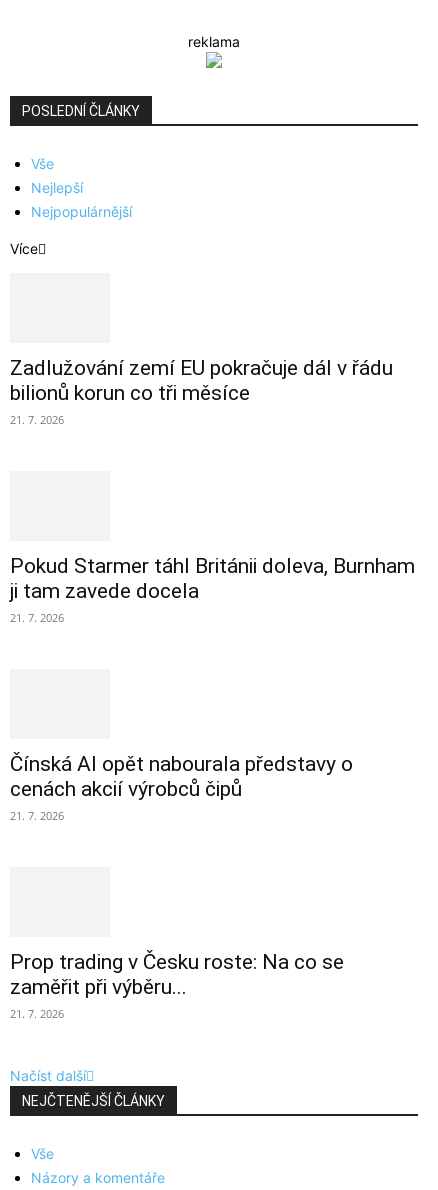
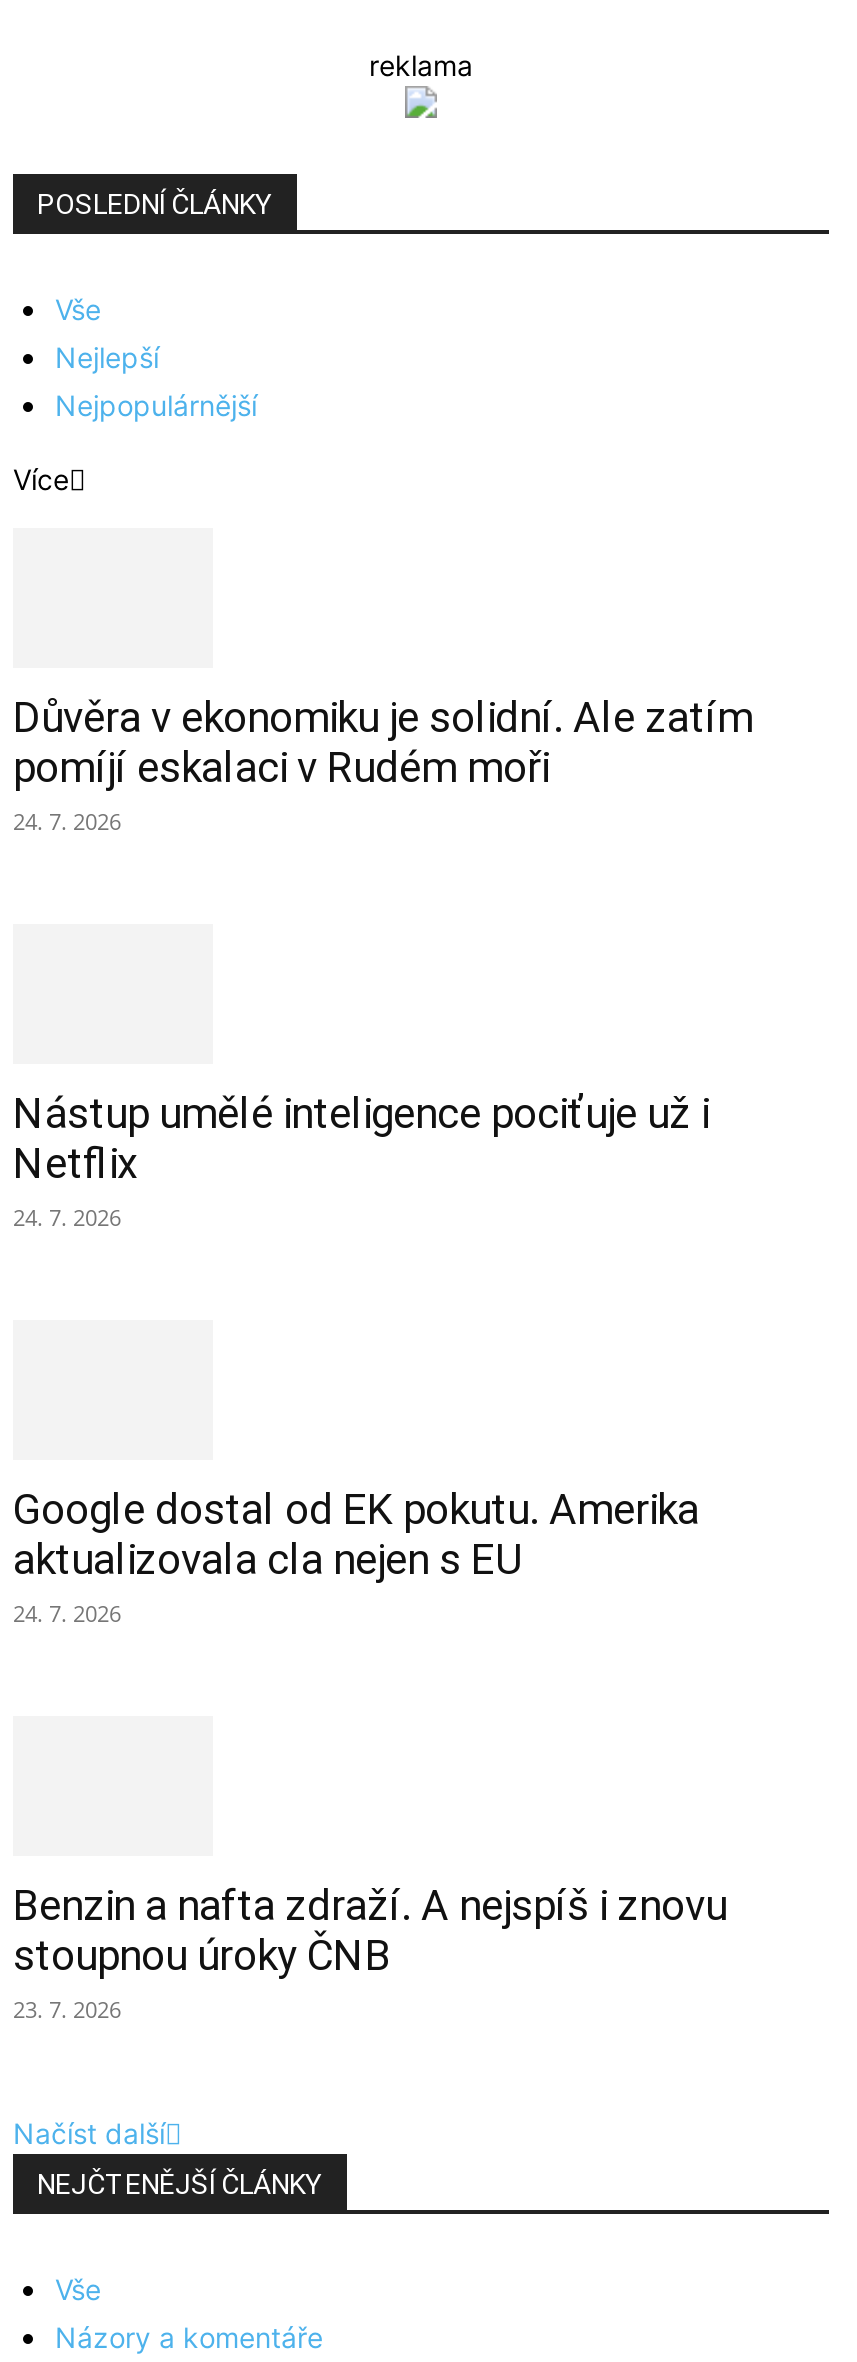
[10,356,393,427] Zadlužování zemí EU pokračuje dál v řádu | bilionů korun co tři měsíce | 21. 7. 2026 -> [13,695,753,837] Důvěra v ekonomiku je solidní. Ale zatím | pomíjí eskalaci v Rudém moři | 24. 7. 2026
[10,554,415,625] Pokud Starmer táhl Británii doleva, Burnham | ji tam zavede docela | 21. 7. 2026 -> [13,1091,709,1233] Nástup umělé inteligence pociťuje už i | Netflix | 24. 7. 2026
[10,752,353,823] Čínská AI opět nabourala představy o | cenách akcií výrobců čipů | 21. 7. 2026 -> [13,1487,699,1629] Google dostal od EK pokutu. Amerika | aktualizovala cla nejen s EU | 24. 7. 2026
[10,950,344,1021] Prop trading v Česku roste: Na co se | zaměřit při výběru... | 21. 7. 2026 -> [13,1883,727,2025] Benzin a nafta zdraží. A nejspíš i znovu | stoupnou úroky ČNB | 23. 7. 2026

